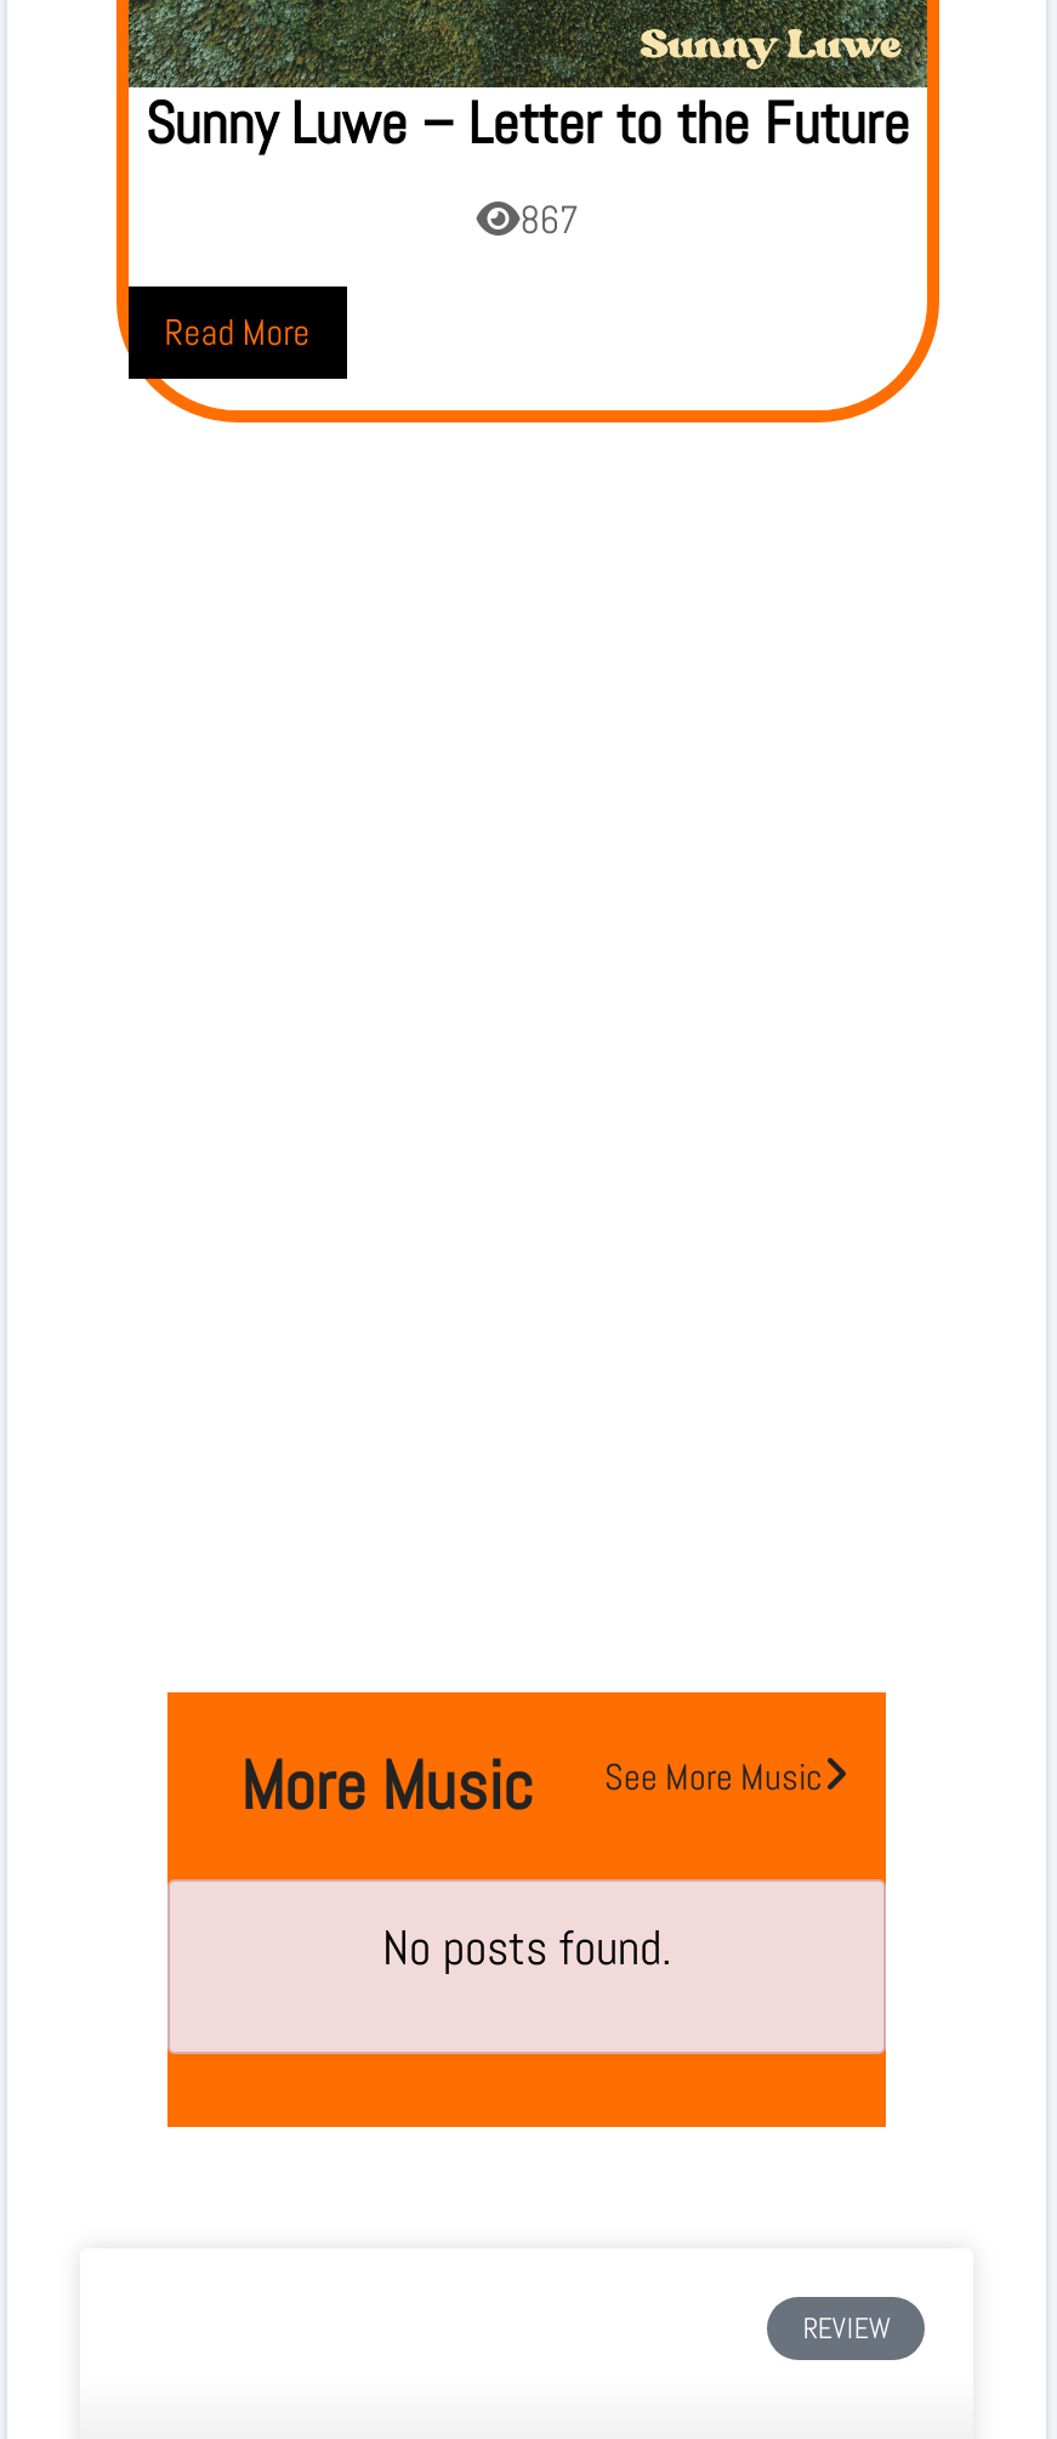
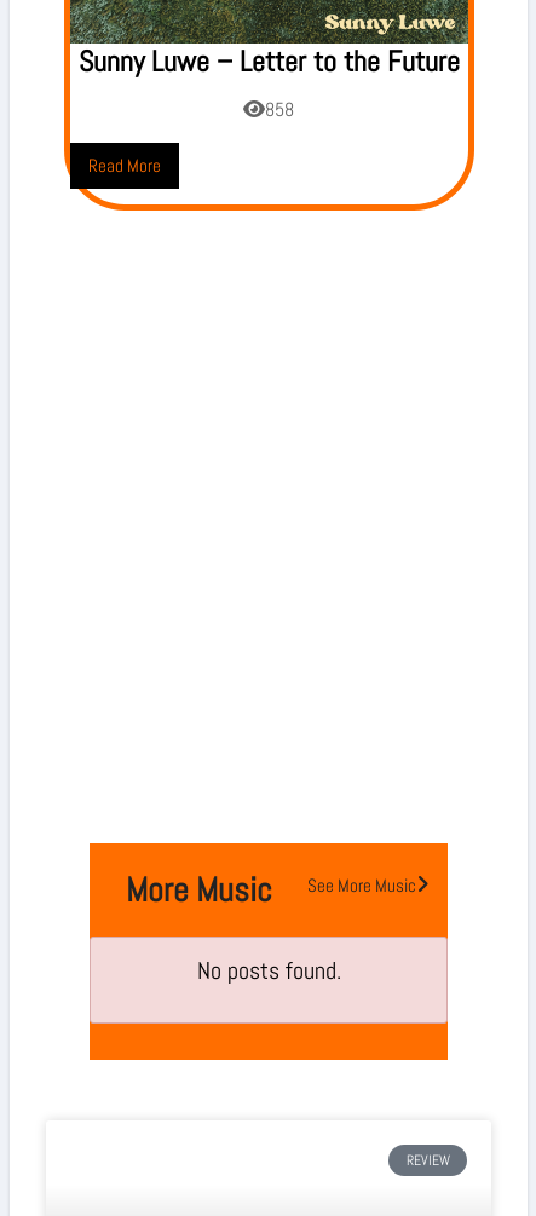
[520,194,578,245] 867 -> [265,97,294,122] 858

